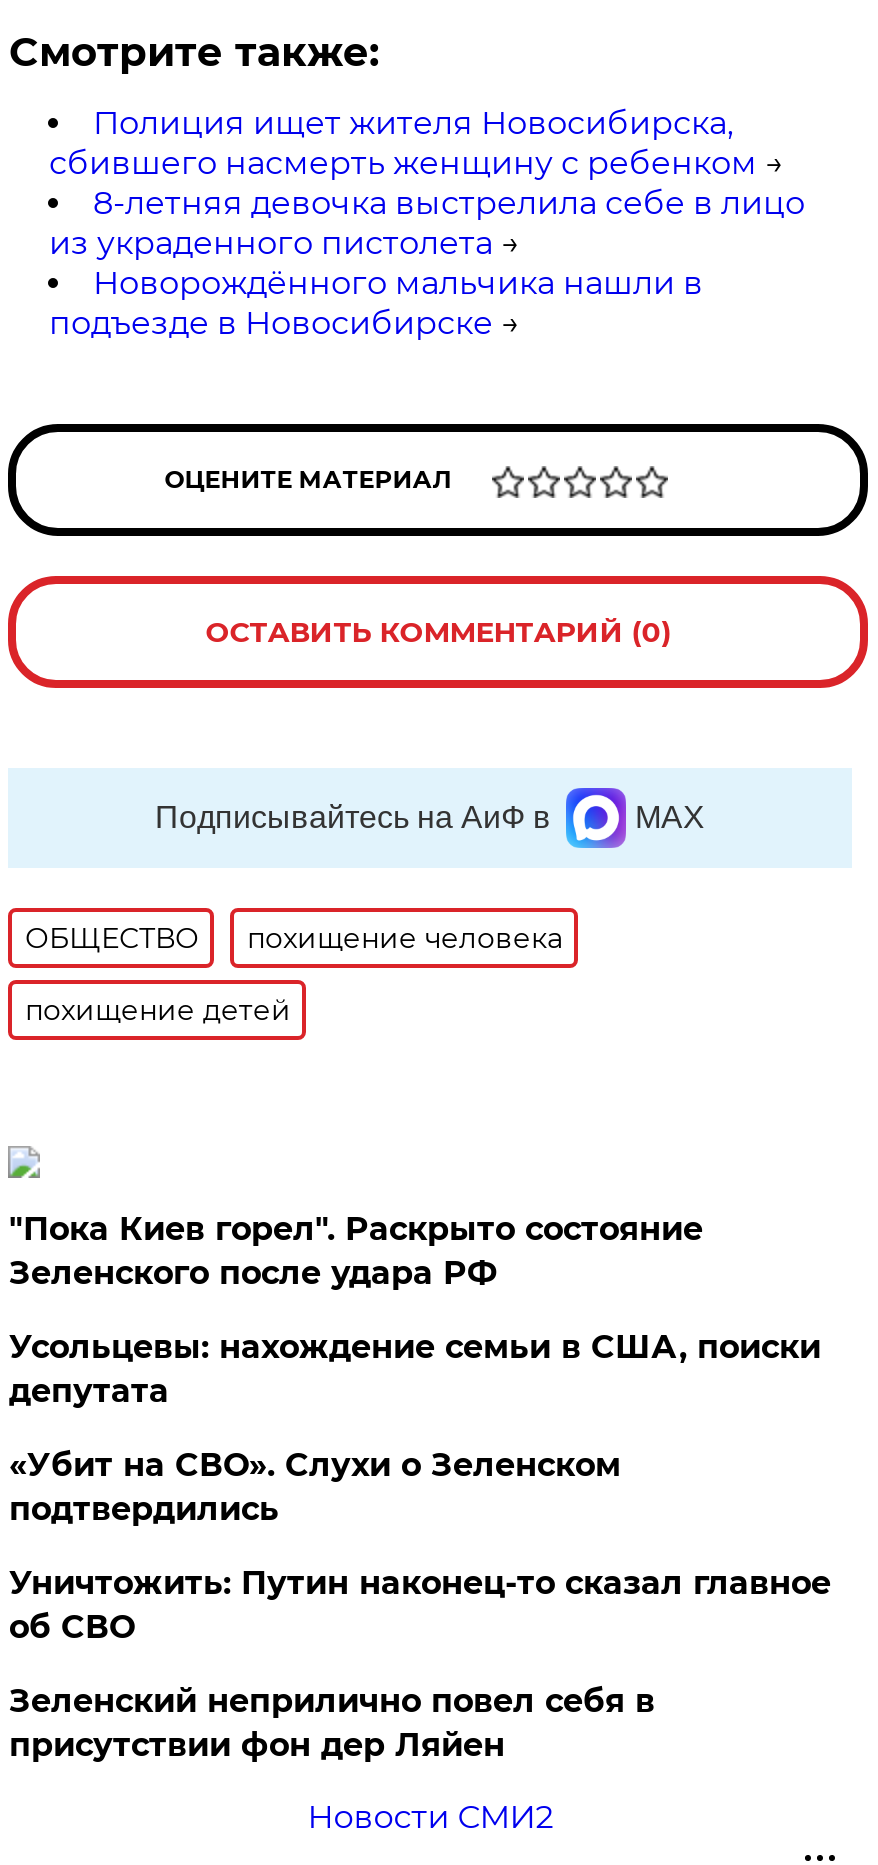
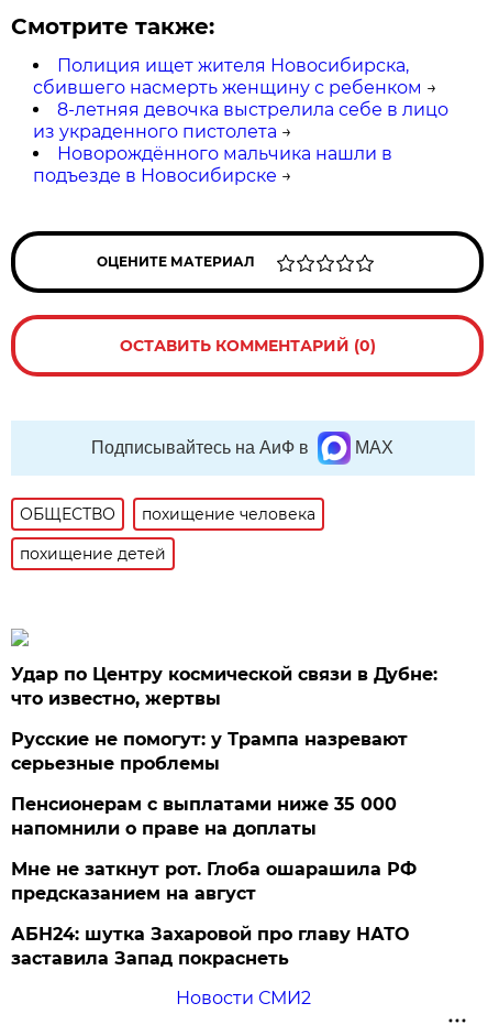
[9,1210,703,1292] "Пока Киев горел". Раскрыто состояние | Зеленского после удара РФ -> [11,664,438,709] Удар по Центру космической связи в Дубне: | что известно, жертвы
[9,1328,821,1410] Усольцевы: нахождение семьи в США, поиски | депутата -> [11,729,408,774] Русские не помогут: у Трампа назревают | серьезные проблемы
[9,1446,621,1528] «Убит на СВО». Слухи о Зеленском | подтвердились -> [11,794,397,839] Пенсионерам с выплатами ниже 35 000 | напомнили о праве на доплаты
[9,1564,831,1646] Уничтожить: Путин наконец-то сказал главное | об СВО -> [11,859,417,904] Мне не заткнут рот. Глоба ошарашила РФ | предсказанием на август
[9,1682,655,1764] Зеленский неприлично повел cебя в | присутствии фон дер Ляйен -> [11,924,409,969] АБН24: шутка Захаровой про главу НАТО | заставила Запад покраснеть

